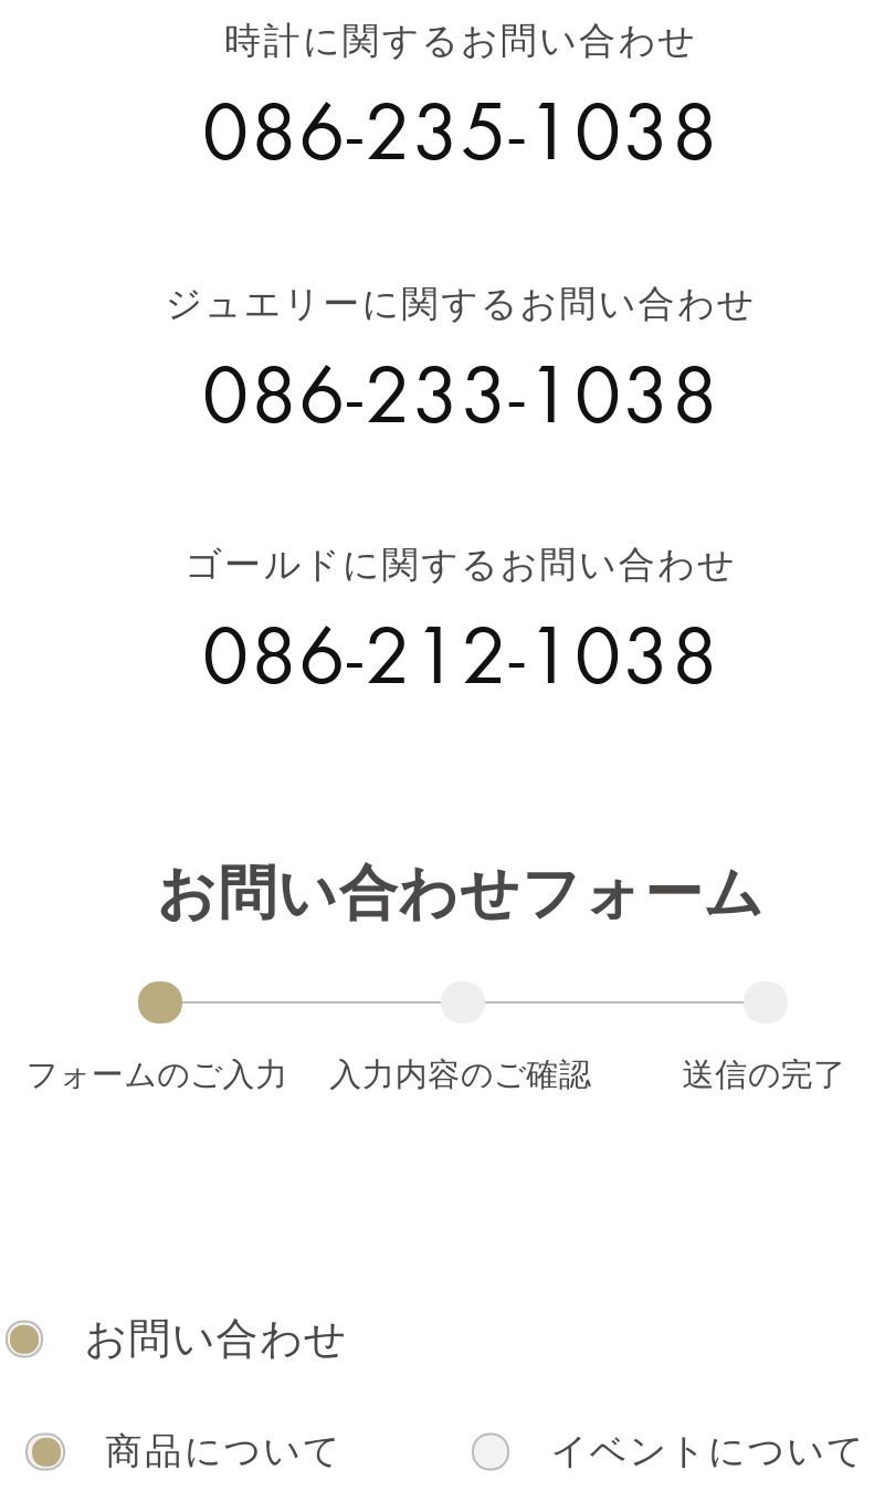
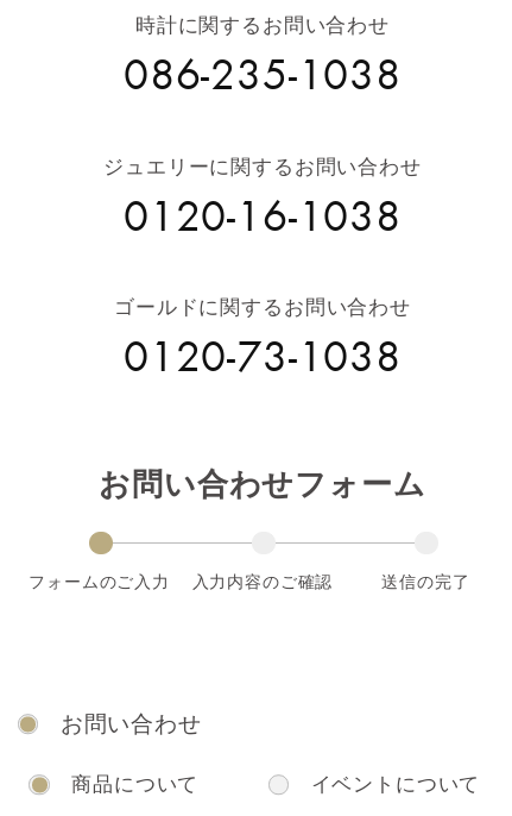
[202,359,719,443] 086-233-1038 -> [124,197,402,242] 0120-16-1038
[202,621,719,705] 086-212-1038 -> [124,338,402,383] 0120-73-1038

